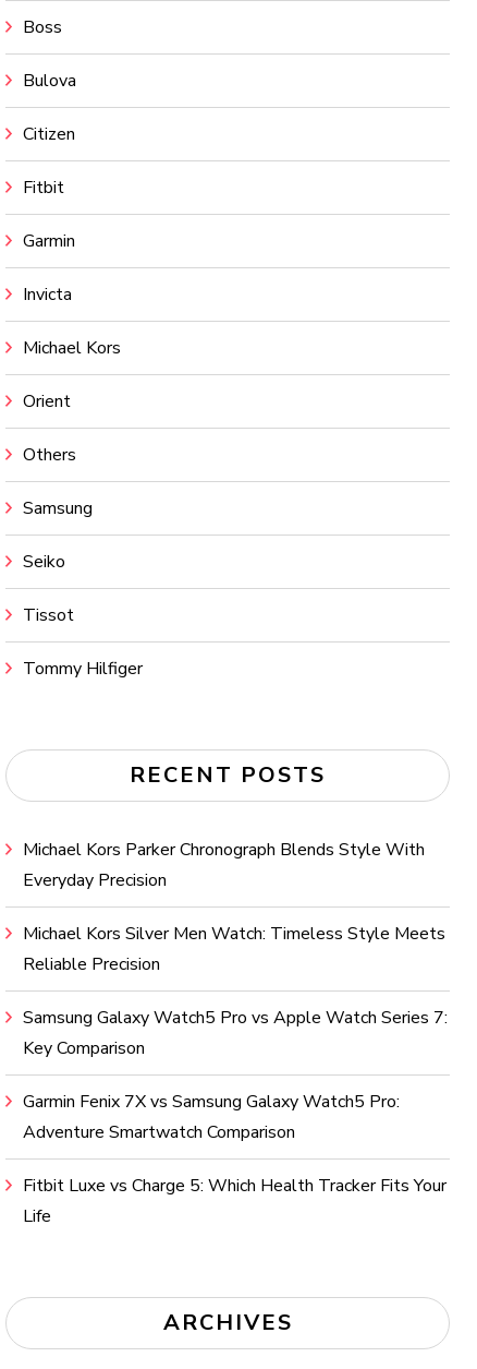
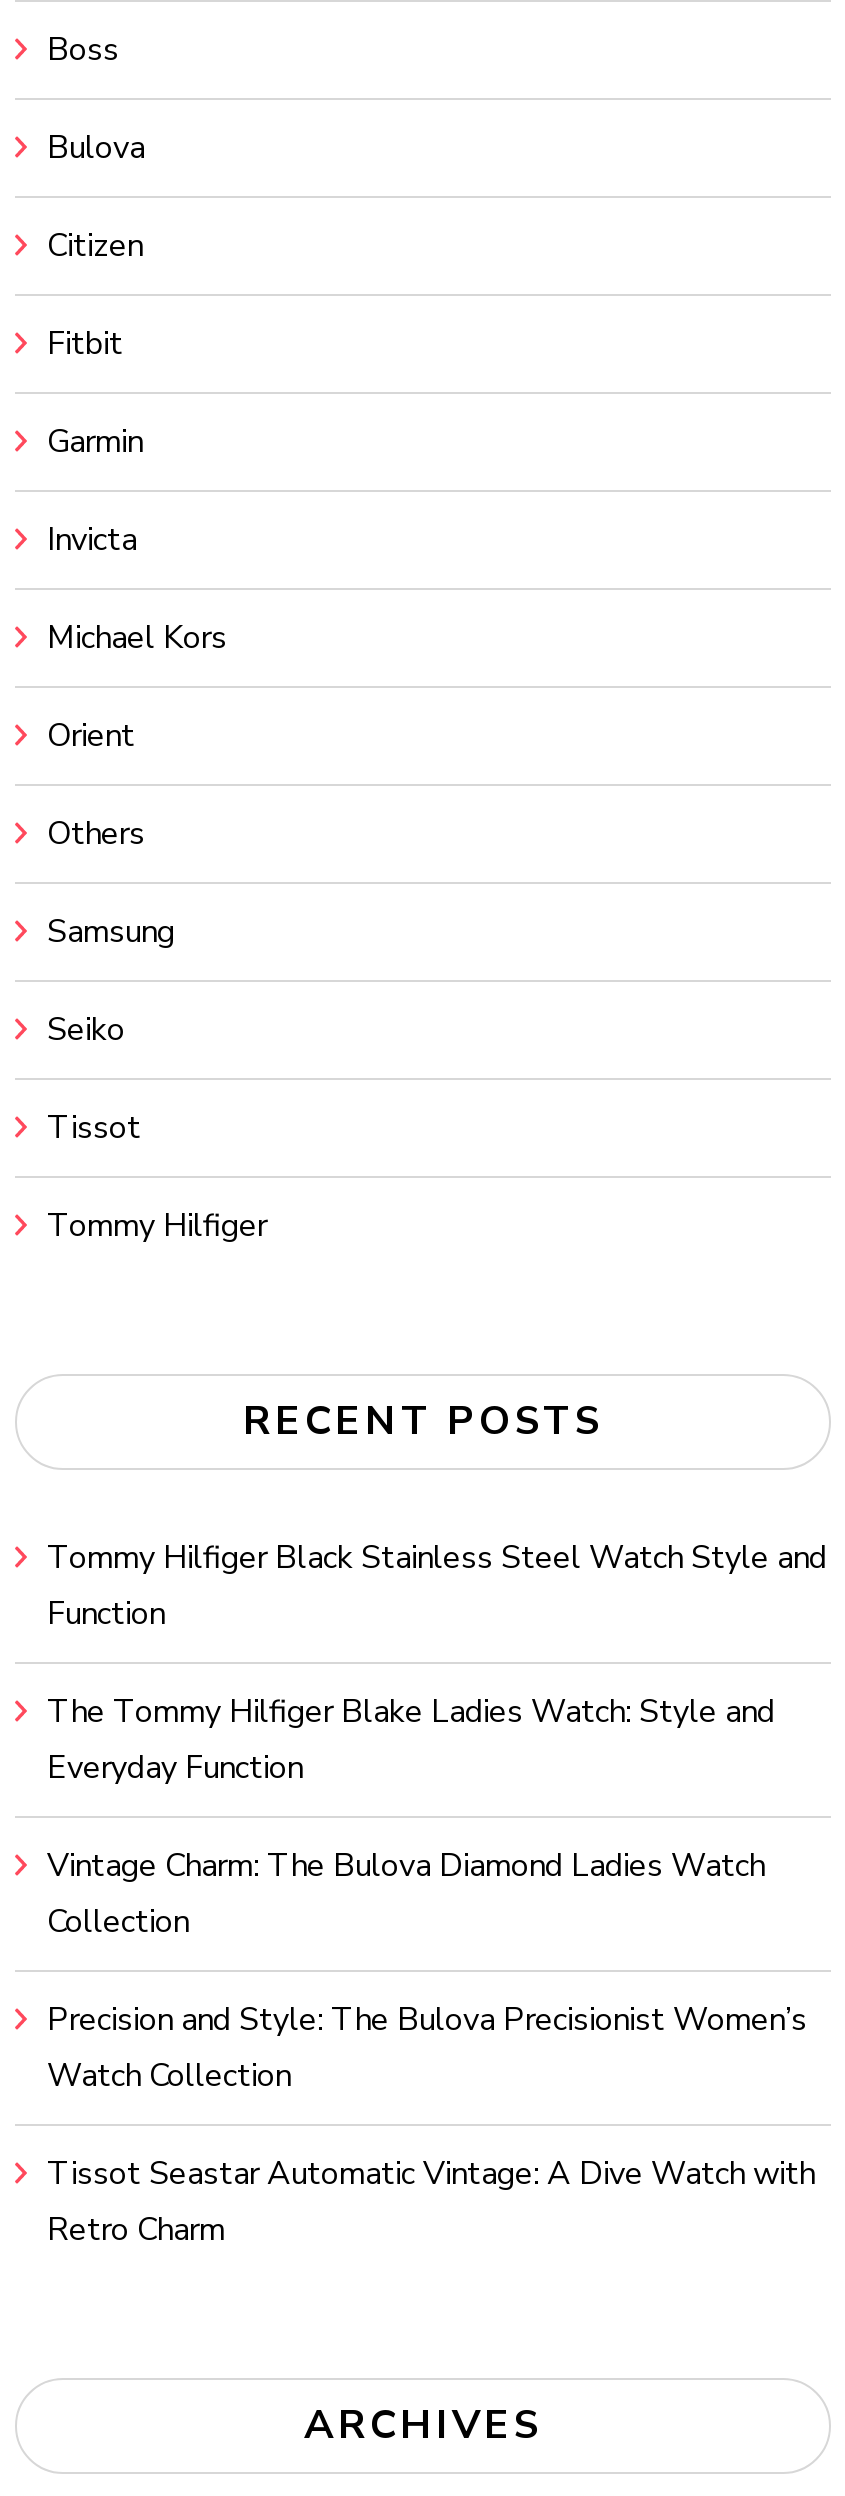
[23,838,425,892] Michael Kors Parker Chronograph Blends Style With | Everyday Precision -> [47,1536,827,1636] Tommy Hilfiger Black Stainless Steel Watch Style and | Function
[23,922,445,976] Michael Kors Silver Men Watch: Timeless Style Meets | Reliable Precision -> [47,1690,775,1790] The Tommy Hilfiger Blake Ladies Watch: Style and | Everyday Function
[23,1006,448,1060] Samsung Galaxy Watch5 Pro vs Apple Watch Series 7: | Key Comparison -> [47,1844,765,1944] Vintage Charm: The Bulova Diamond Ladies Watch | Collection
[23,1090,400,1144] Garmin Fenix 7X vs Samsung Galaxy Watch5 Pro: | Adventure Smartwatch Comparison -> [47,1998,807,2098] Precision and Style: The Bulova Precisionist Women’s | Watch Collection
[23,1174,447,1228] Fitbit Luxe vs Charge 5: Which Health Tracker Fits Your | Life -> [47,2152,815,2252] Tissot Seastar Automatic Vintage: A Dive Watch with | Retro Charm

